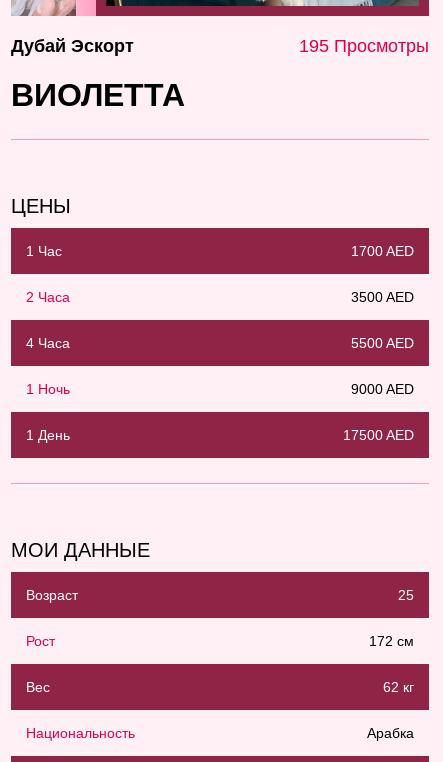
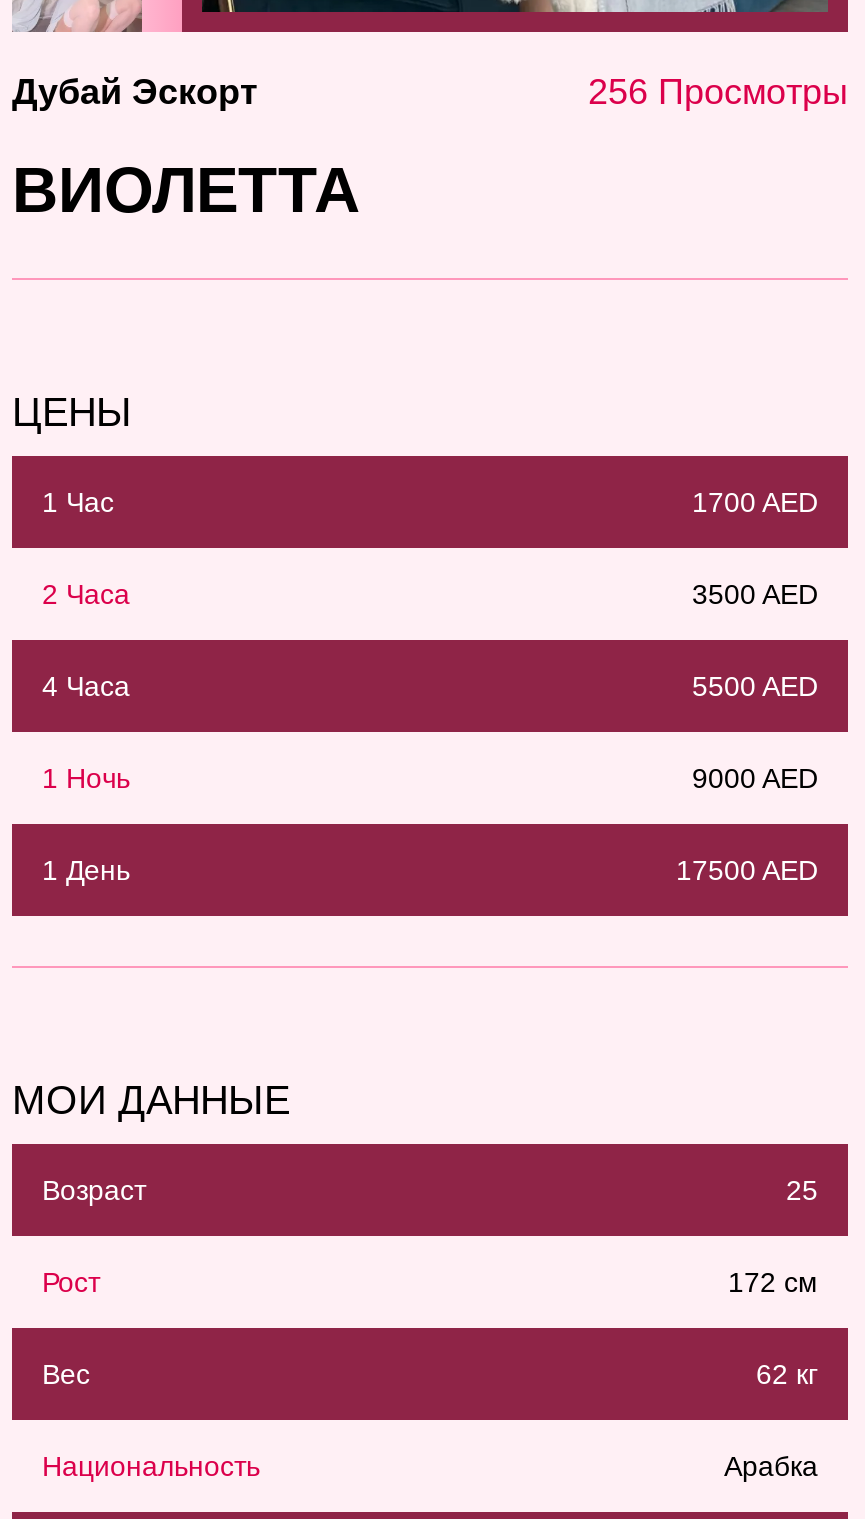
[299,36,429,56] 195 Просмотры -> [588,72,848,112] 256 Просмотры

